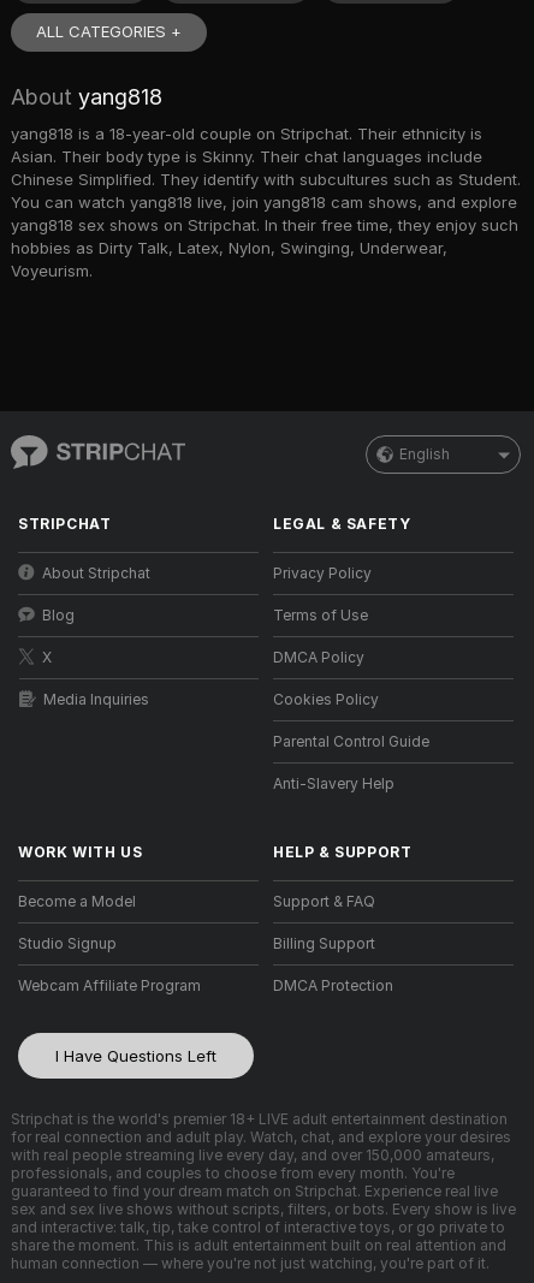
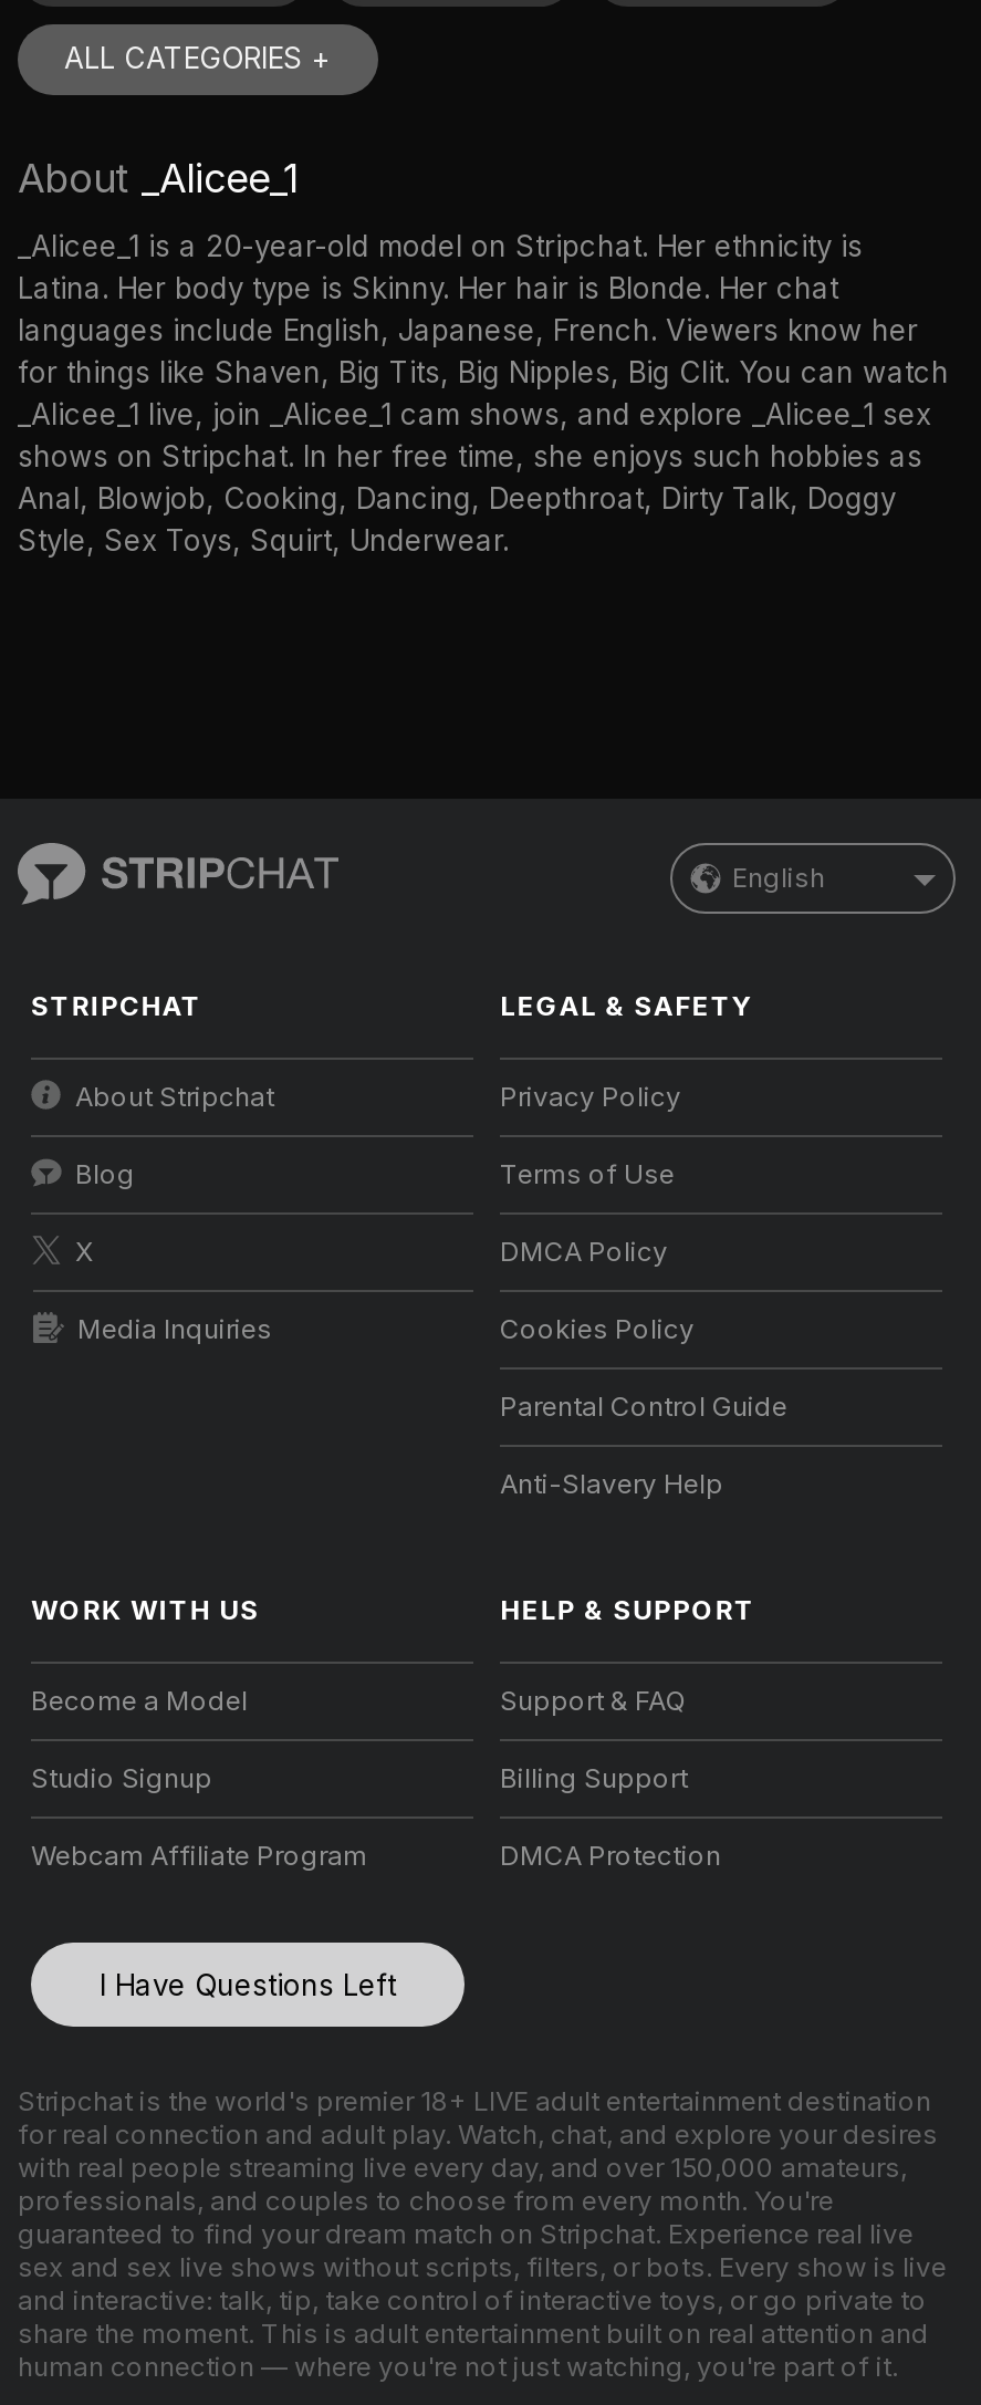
[11,85,162,110] About yang818 -> [18,156,299,202] About _Alicee_1
[11,124,521,281] yang818 is a 18-year-old couple on Stripchat. Their ethnicity is | Asian. Their body type is Skinny. Their chat languages include | Chinese Simplified. They identify with subcultures such as Student. | You can watch yang818 live, join yang818 cam shows, and explore | yang818 sex shows on Stripchat. In their free time, they enjoy such | hobbies as Dirty Talk, Latex, Nylon, Swinging, Underwear, | Voyeurism. -> [18,229,949,558] _Alicee_1 is a 20-year-old model on Stripchat. Her ethnicity is | Latina. Her body type is Skinny. Her hair is Blonde. Her chat | languages include English, Japanese, French. Viewers know her | for things like Shaven, Big Tits, Big Nipples, Big Clit. You can watch | _Alicee_1 live, join _Alicee_1 cam shows, and explore _Alicee_1 sex | shows on Stripchat. In her free time, she enjoys such hobbies as | Anal, Blowjob, Cooking, Dancing, Deepthroat, Dirty Talk, Doggy | Style, Sex Toys, Squirt, Underwear.

